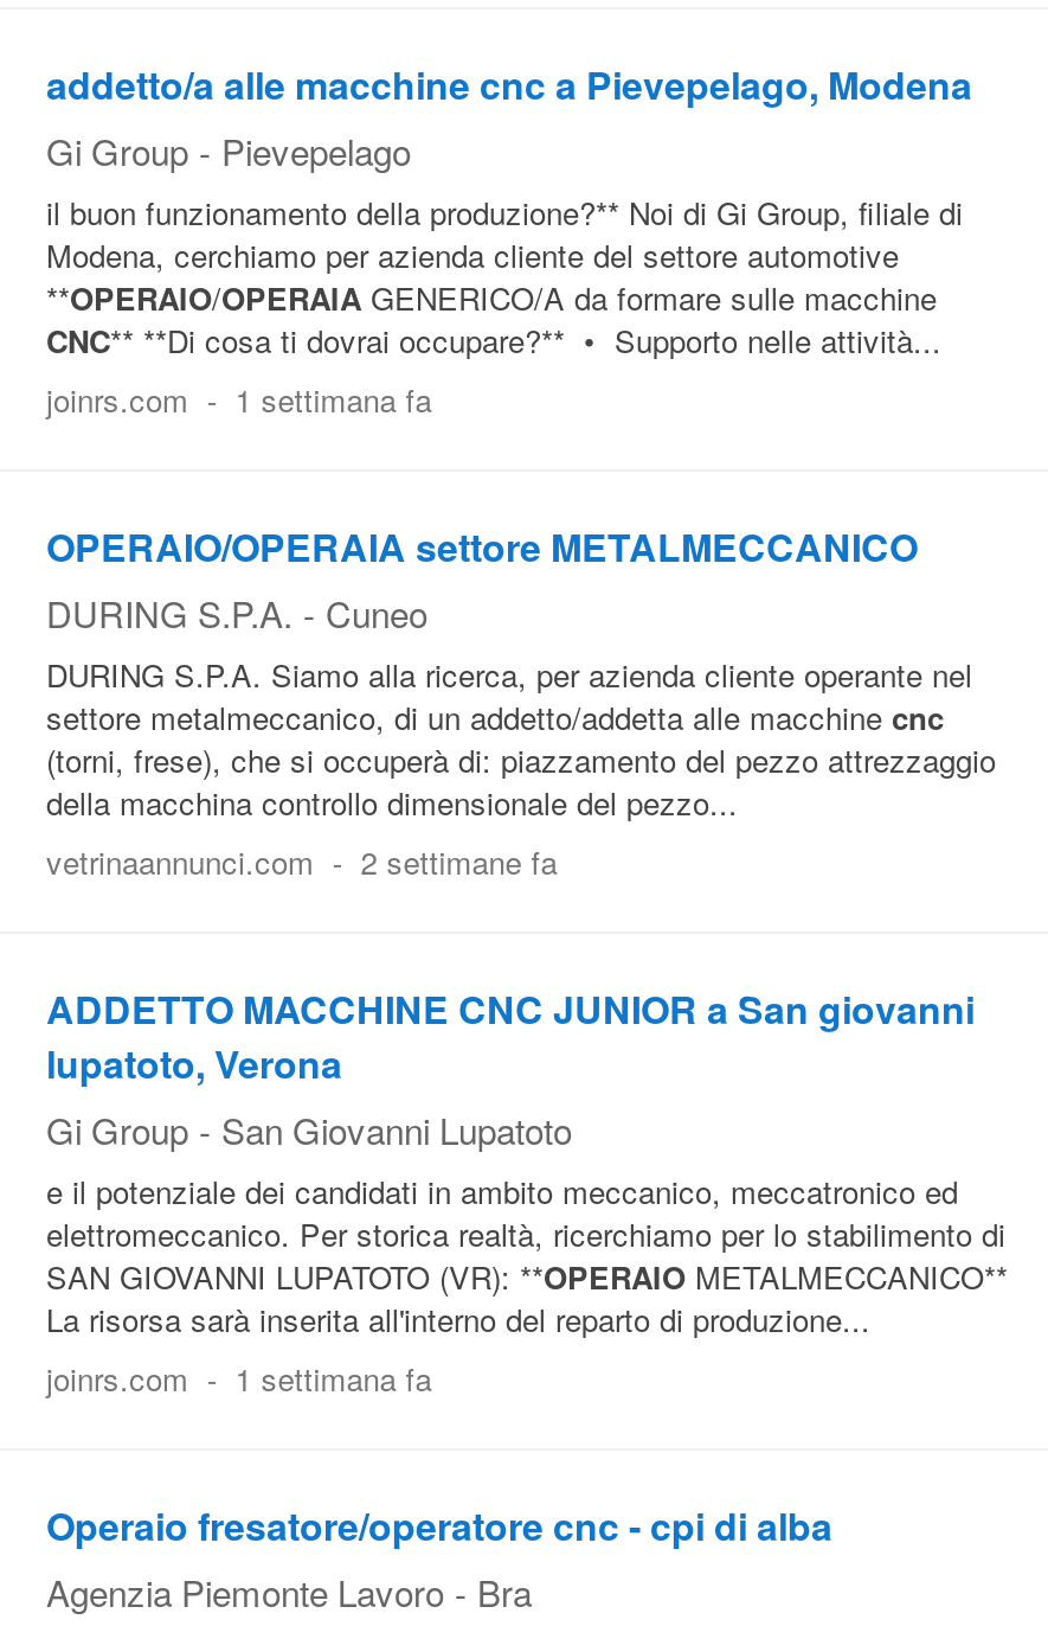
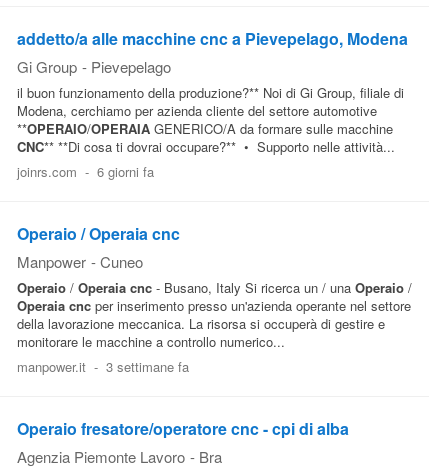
[46,377,1008,1401] joinrs.com - 1 settimana fa | OPERAIO/OPERAIA settore METALMECCANICO | DURING S.P.A. - Cuneo | DURING S.P.A. Siamo alla ricerca, per azienda cliente operante nel | settore metalmeccanico, di un addetto/addetta alle macchine cnc | (torni, frese), che si occuperà di: piazzamento del pezzo attrezzaggio | della macchina controllo dimensionale del pezzo... | vetrinaannunci.com - 2 settimane fa | ADDETTO MACCHINE CNC JUNIOR a San giovanni | lupatoto, Verona | Gi Group - San Giovanni Lupatoto | e il potenziale dei candidati in ambito meccanico, meccatronico ed | elettromeccanico. Per storica realtà, ricerchiamo per lo stabilimento di | SAN GIOVANNI LUPATOTO (VR): **OPERAIO METALMECCANICO** | La risorsa sarà inserita all'interno del reparto di produzione... | joinrs.com - 1 settimana fa -> [17,162,412,376] joinrs.com - 6 giorni fa | Operaio / Operaia cnc | Manpower - Cuneo | Operaio / Operaia cnc - Busano, Italy Si ricerca un / una Operaio / | Operaia cnc per inserimento presso un'azienda operante nel settore | della lavorazione meccanica. La risorsa si occuperà di gestire e | monitorare le macchine a controllo numerico... | manpower.it - 3 settimane fa

